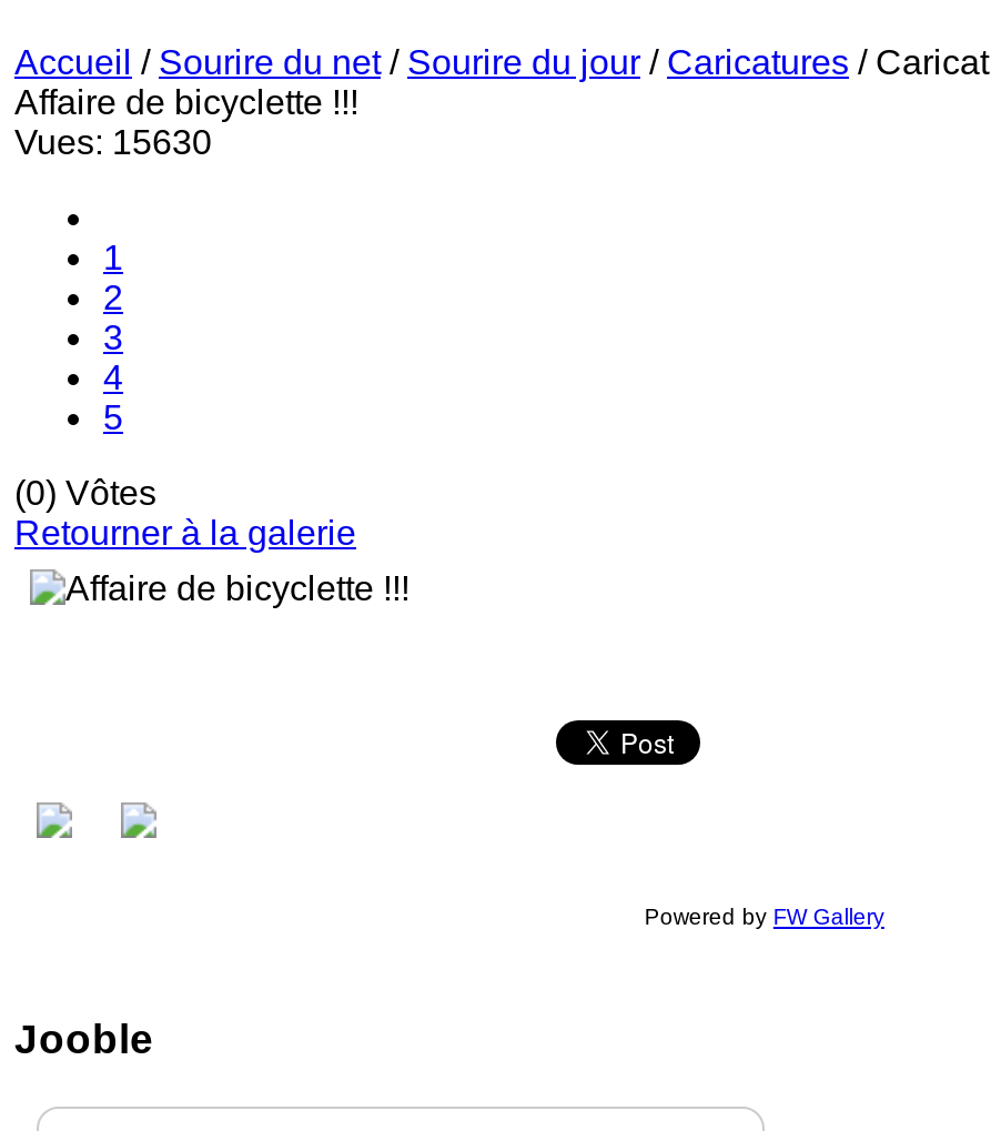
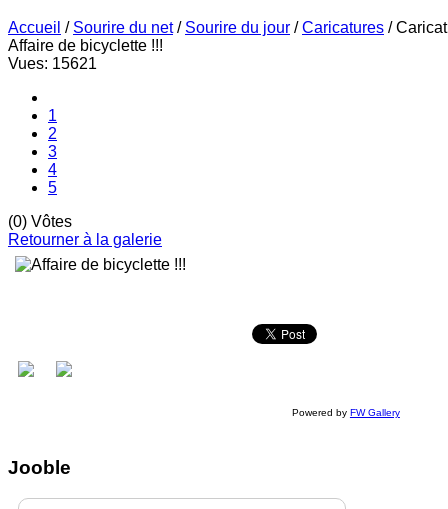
[14,124,212,162] Vues: 15630 -> [8,55,97,72] Vues: 15621

